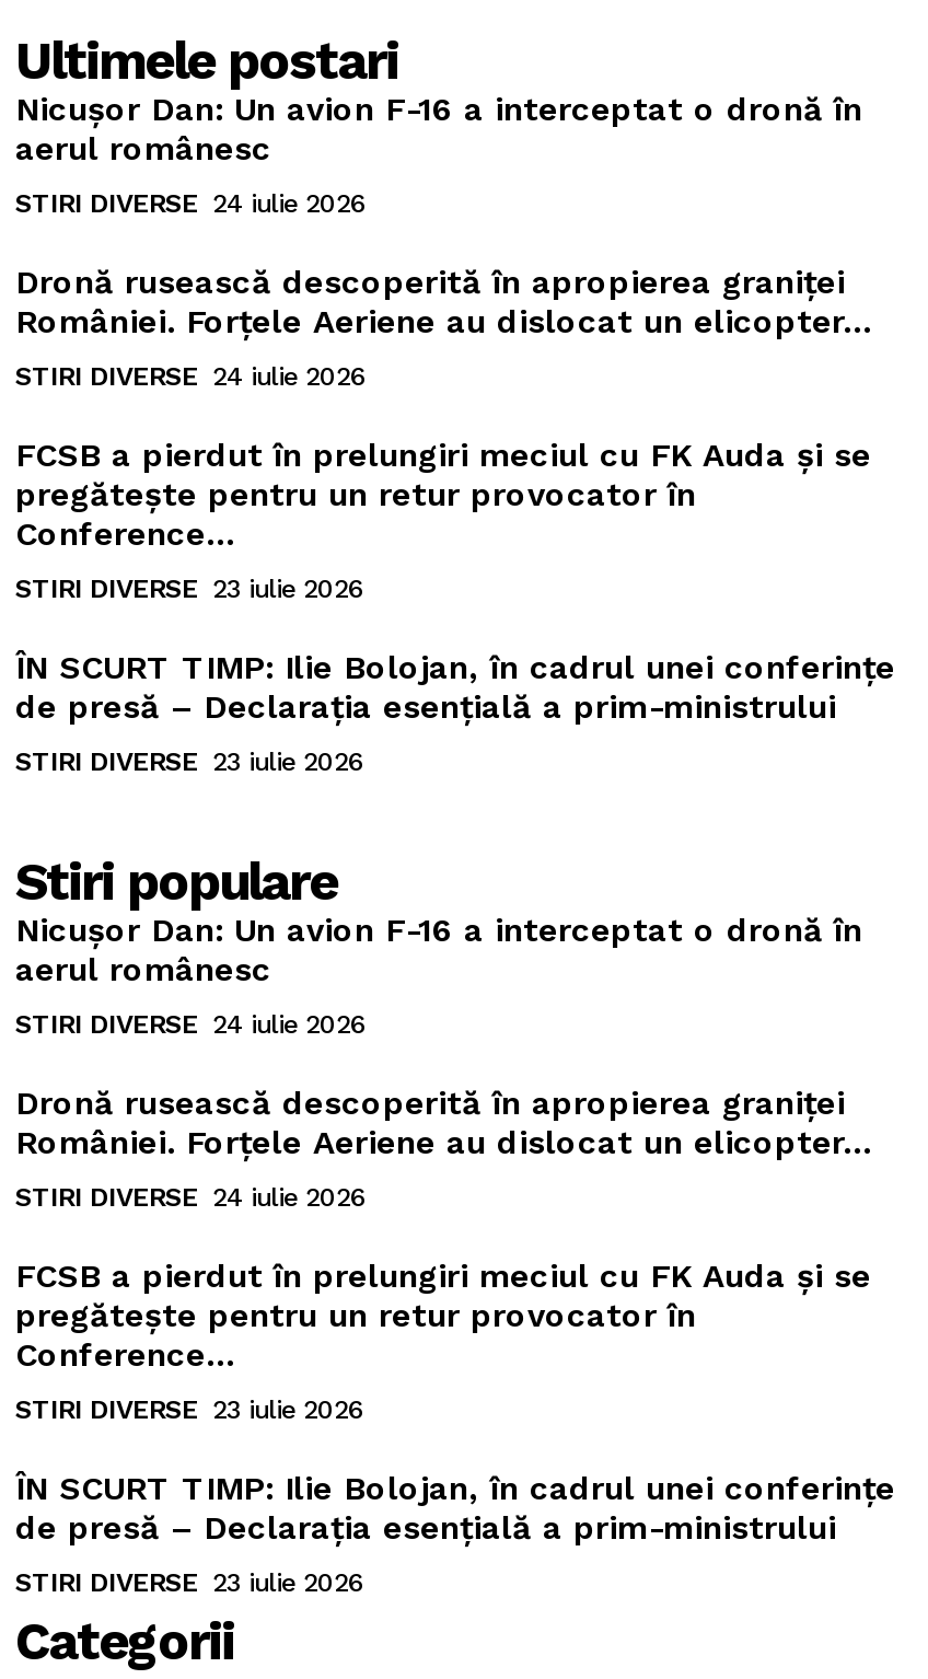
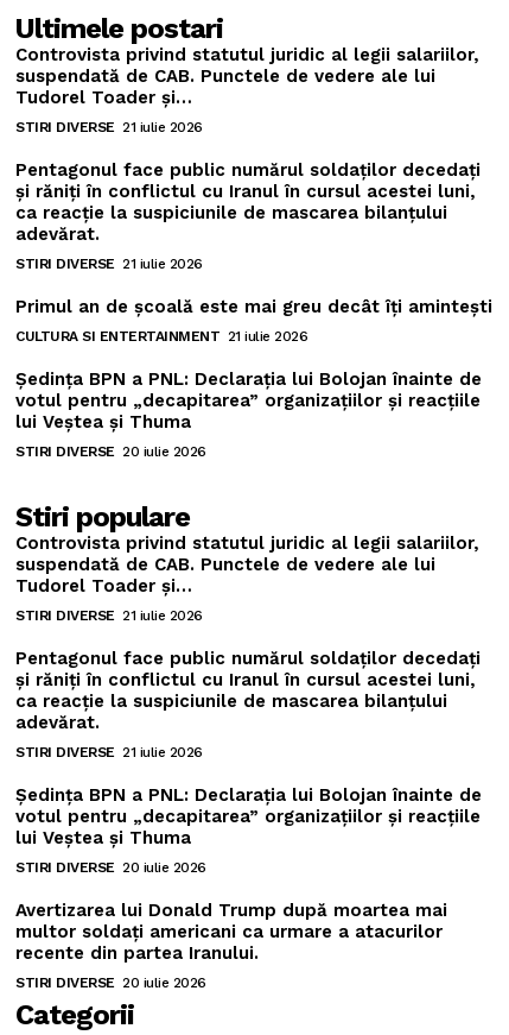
[15,90,862,169] Nicușor Dan: Un avion F-16 a interceptat o dronă în | aerul românesc -> [15,44,479,108] Controvista privind statutul juridic al legii salariilor, | suspendată de CAB. Punctele de vedere ale lui | Tudorel Toader și…
[15,188,367,219] STIRI DIVERSE 24 iulie 2026 -> [15,119,202,136] STIRI DIVERSE 21 iulie 2026
[15,263,873,342] Dronă rusească descoperită în apropierea graniței | României. Forțele Aeriene au dislocat un elicopter… -> [15,159,481,245] Pentagonul face public numărul soldaților decedați | și răniți în conflictul cu Iranul în cursul acestei luni, | ca reacție la suspiciunile de mascarea bilanțului | adevărat.
[15,361,367,392] STIRI DIVERSE 24 iulie 2026 -> [15,256,202,272] STIRI DIVERSE 21 iulie 2026
[15,436,871,554] FCSB a pierdut în prelungiri meciul cu FK Auda și se | pregătește pentru un retur provocator în | Conference… -> [15,296,492,317] Primul an de școală este mai greu decât îți amintești
[15,574,364,604] STIRI DIVERSE 23 iulie 2026 -> [15,328,307,345] CULTURA SI ENTERTAINMENT 21 iulie 2026
[15,648,895,727] ÎN SCURT TIMP: Ilie Bolojan, în cadrul unei conferințe | de presă – Declarația esențială a prim-ministrului -> [15,368,482,433] Ședința BPN a PNL: Declarația lui Bolojan înainte de | votul pentru „decapitarea” organizațiilor și reacțiile | lui Veștea și Thuma
[15,747,364,777] STIRI DIVERSE 23 iulie 2026 -> [15,443,206,460] STIRI DIVERSE 20 iulie 2026
[15,911,862,990] Nicușor Dan: Un avion F-16 a interceptat o dronă în | aerul românesc -> [15,532,479,597] Controvista privind statutul juridic al legii salariilor, | suspendată de CAB. Punctele de vedere ale lui | Tudorel Toader și…
[15,1009,367,1040] STIRI DIVERSE 24 iulie 2026 -> [15,607,202,624] STIRI DIVERSE 21 iulie 2026
[15,1084,873,1163] Dronă rusească descoperită în apropierea graniței | României. Forțele Aeriene au dislocat un elicopter… -> [15,648,481,733] Pentagonul face public numărul soldaților decedați | și răniți în conflictul cu Iranul în cursul acestei luni, | ca reacție la suspiciunile de mascarea bilanțului | adevărat.
[15,1182,367,1213] STIRI DIVERSE 24 iulie 2026 -> [15,744,202,761] STIRI DIVERSE 21 iulie 2026
[15,1257,871,1375] FCSB a pierdut în prelungiri meciul cu FK Auda și se | pregătește pentru un retur provocator în | Conference… -> [15,784,482,849] Ședința BPN a PNL: Declarația lui Bolojan înainte de | votul pentru „decapitarea” organizațiilor și reacțiile | lui Veștea și Thuma
[15,1395,364,1425] STIRI DIVERSE 23 iulie 2026 -> [15,859,206,876] STIRI DIVERSE 20 iulie 2026
[15,1469,895,1548] ÎN SCURT TIMP: Ilie Bolojan, în cadrul unei conferințe | de presă – Declarația esențială a prim-ministrului -> [15,900,447,964] Avertizarea lui Donald Trump după moartea mai | multor soldați americani ca urmare a atacurilor | recente din partea Iranului.
[15,1568,364,1598] STIRI DIVERSE 23 iulie 2026 -> [15,975,206,991] STIRI DIVERSE 20 iulie 2026

